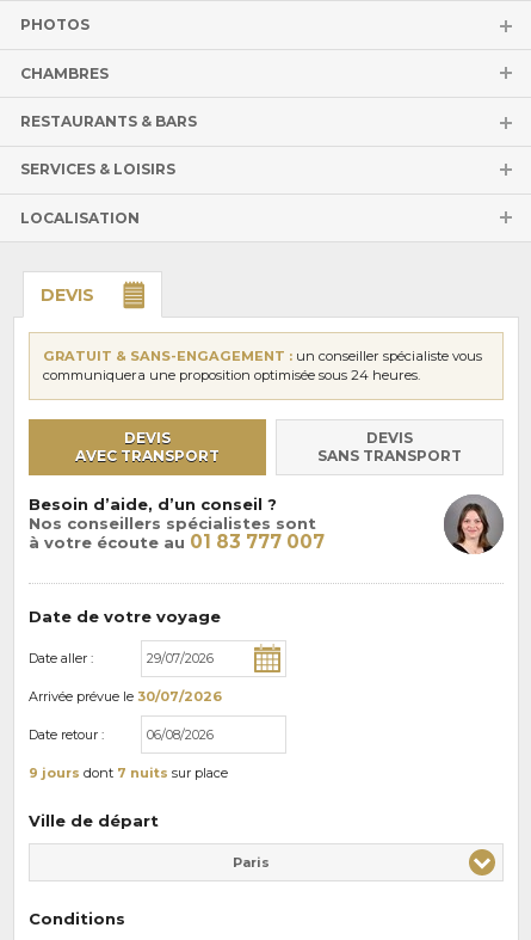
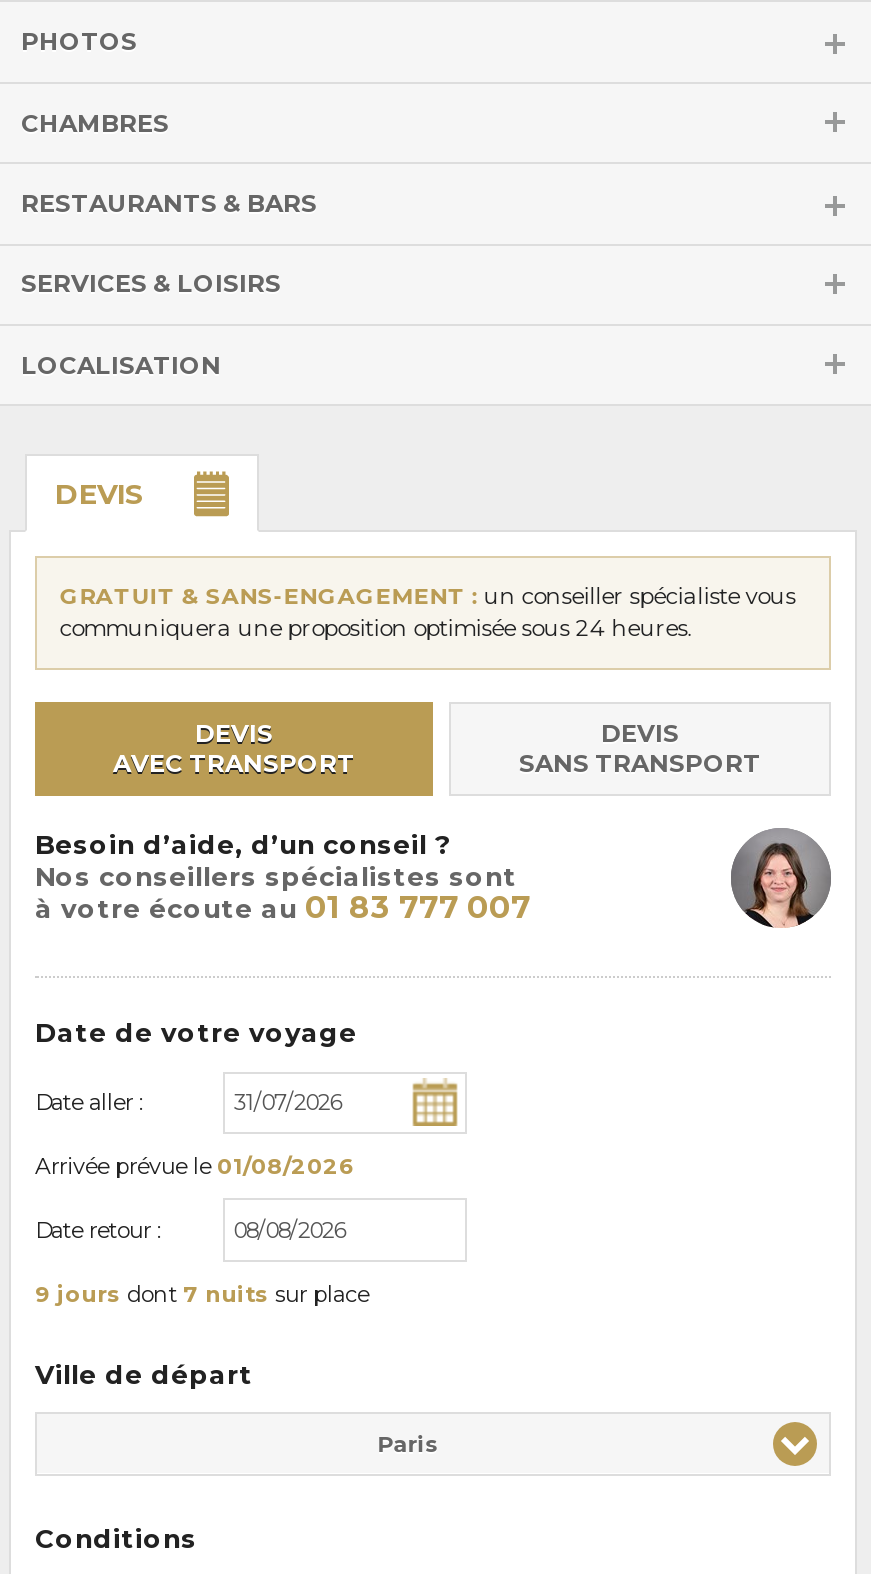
[29,688,222,705] Arrivée prévue le 30/07/2026 -> [35,1153,355,1181] Arrivée prévue le 01/08/2026

